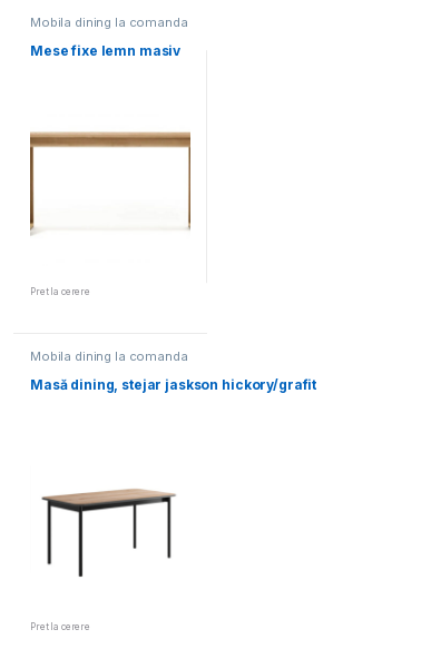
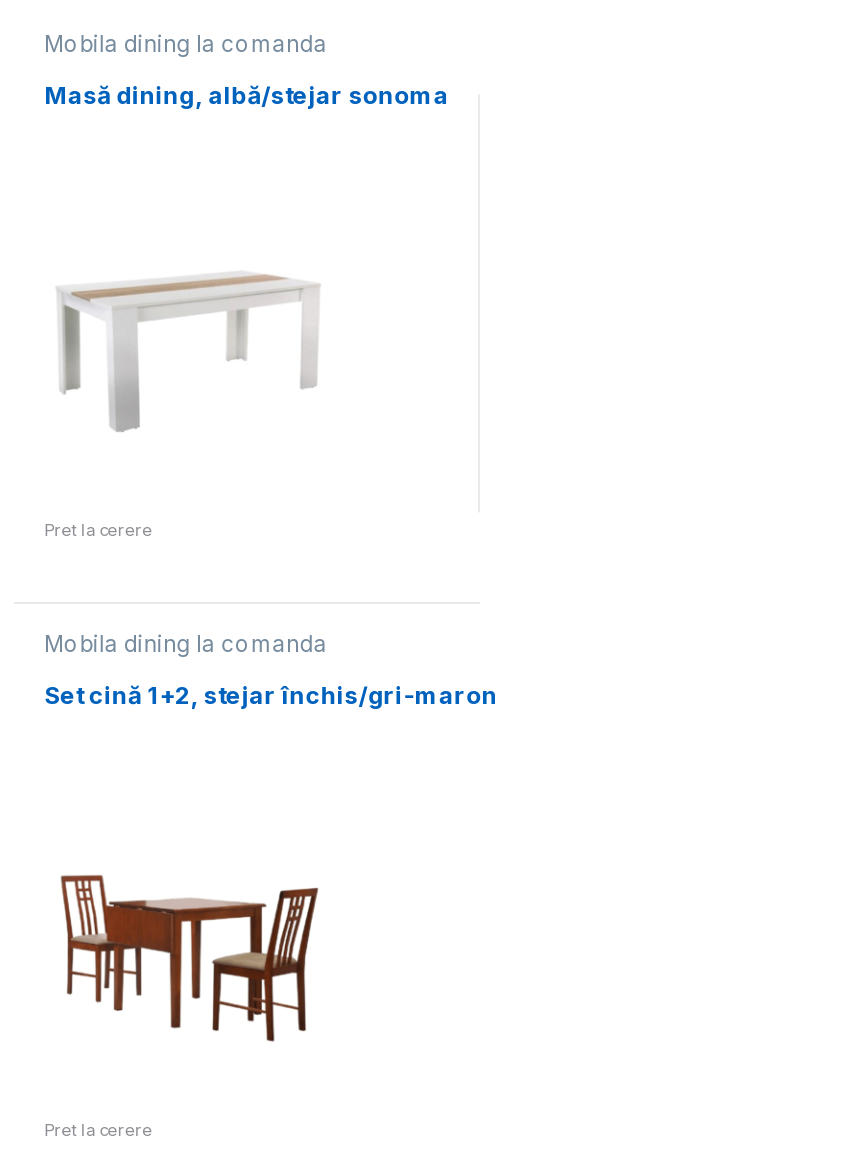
[30,42,181,58] Mese fixe lemn masiv -> [44,79,449,109] Masă dining, albă/stejar sonoma
[29,130,192,238] [image] -> [44,242,332,434] [image]
[30,376,316,393] Masă dining, stejar jaskson hickory/grafit -> [44,680,498,710] Set cină 1+2, stejar închis/gri-maron
[39,484,183,578] [image] -> [58,872,320,1044] [image]

